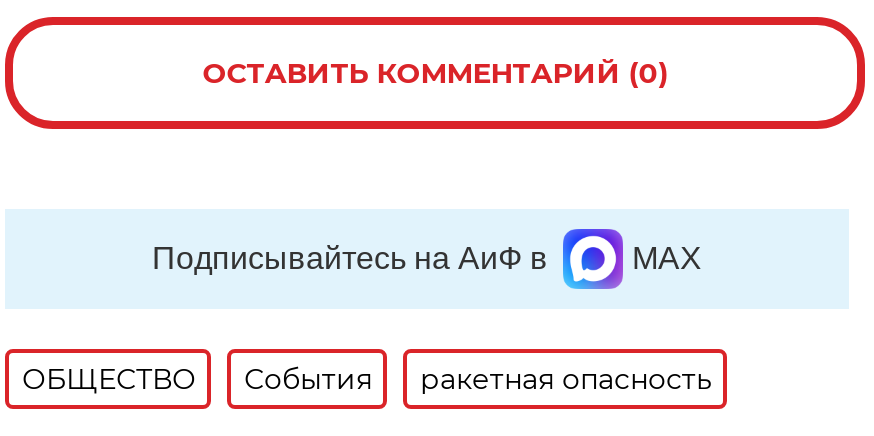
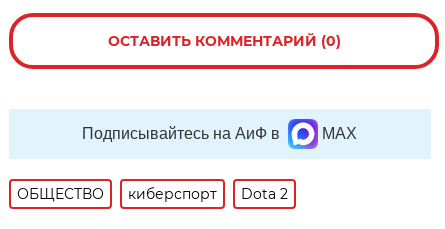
[244,361,712,397] События | ракетная опасность -> [128,185,288,203] киберспорт | Dota 2

